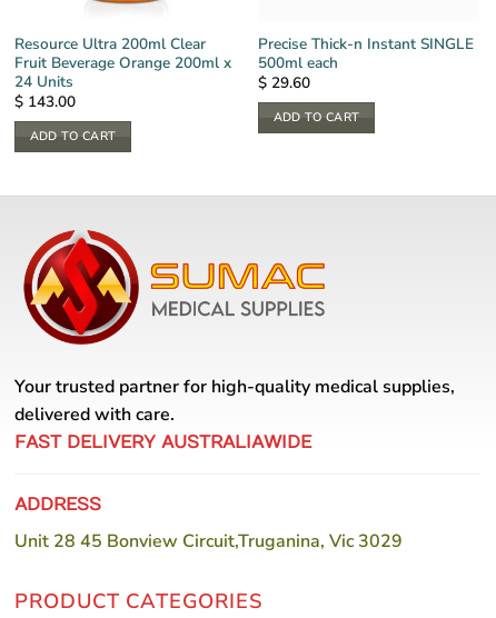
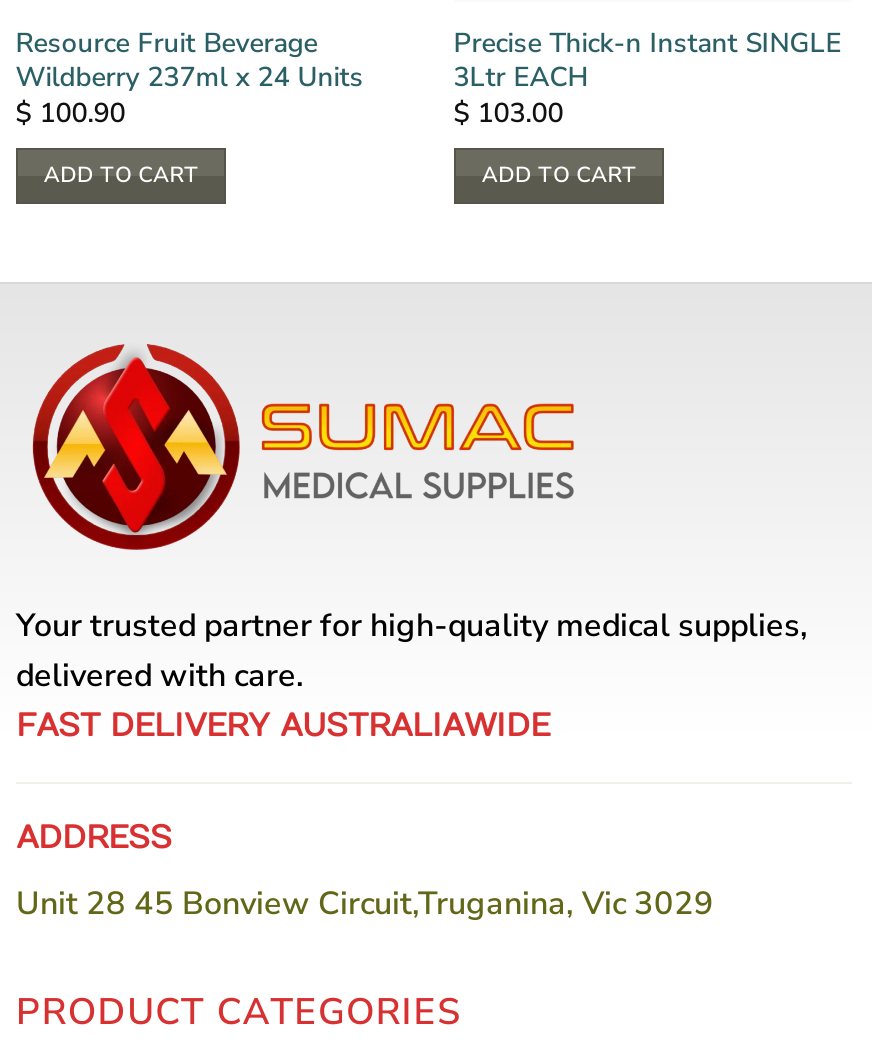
[14,33,231,112] Resource Ultra 200ml Clear | Fruit Beverage Orange 200ml x | 24 Units | $143.00 -> [16,24,364,132] Resource Fruit Beverage | Wildberry 237ml x 24 Units | $100.90
[258,52,338,94] 500ml each | $29.60 -> [454,58,588,132] 3Ltr EACH | $103.00

